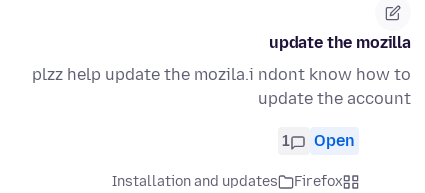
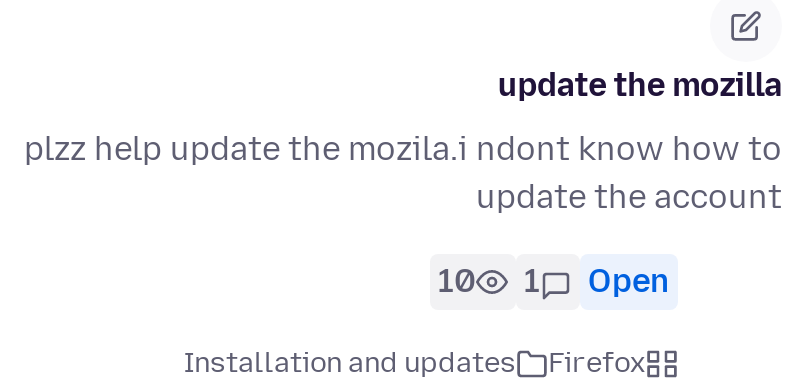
none -> [438,263,476,301] 10

